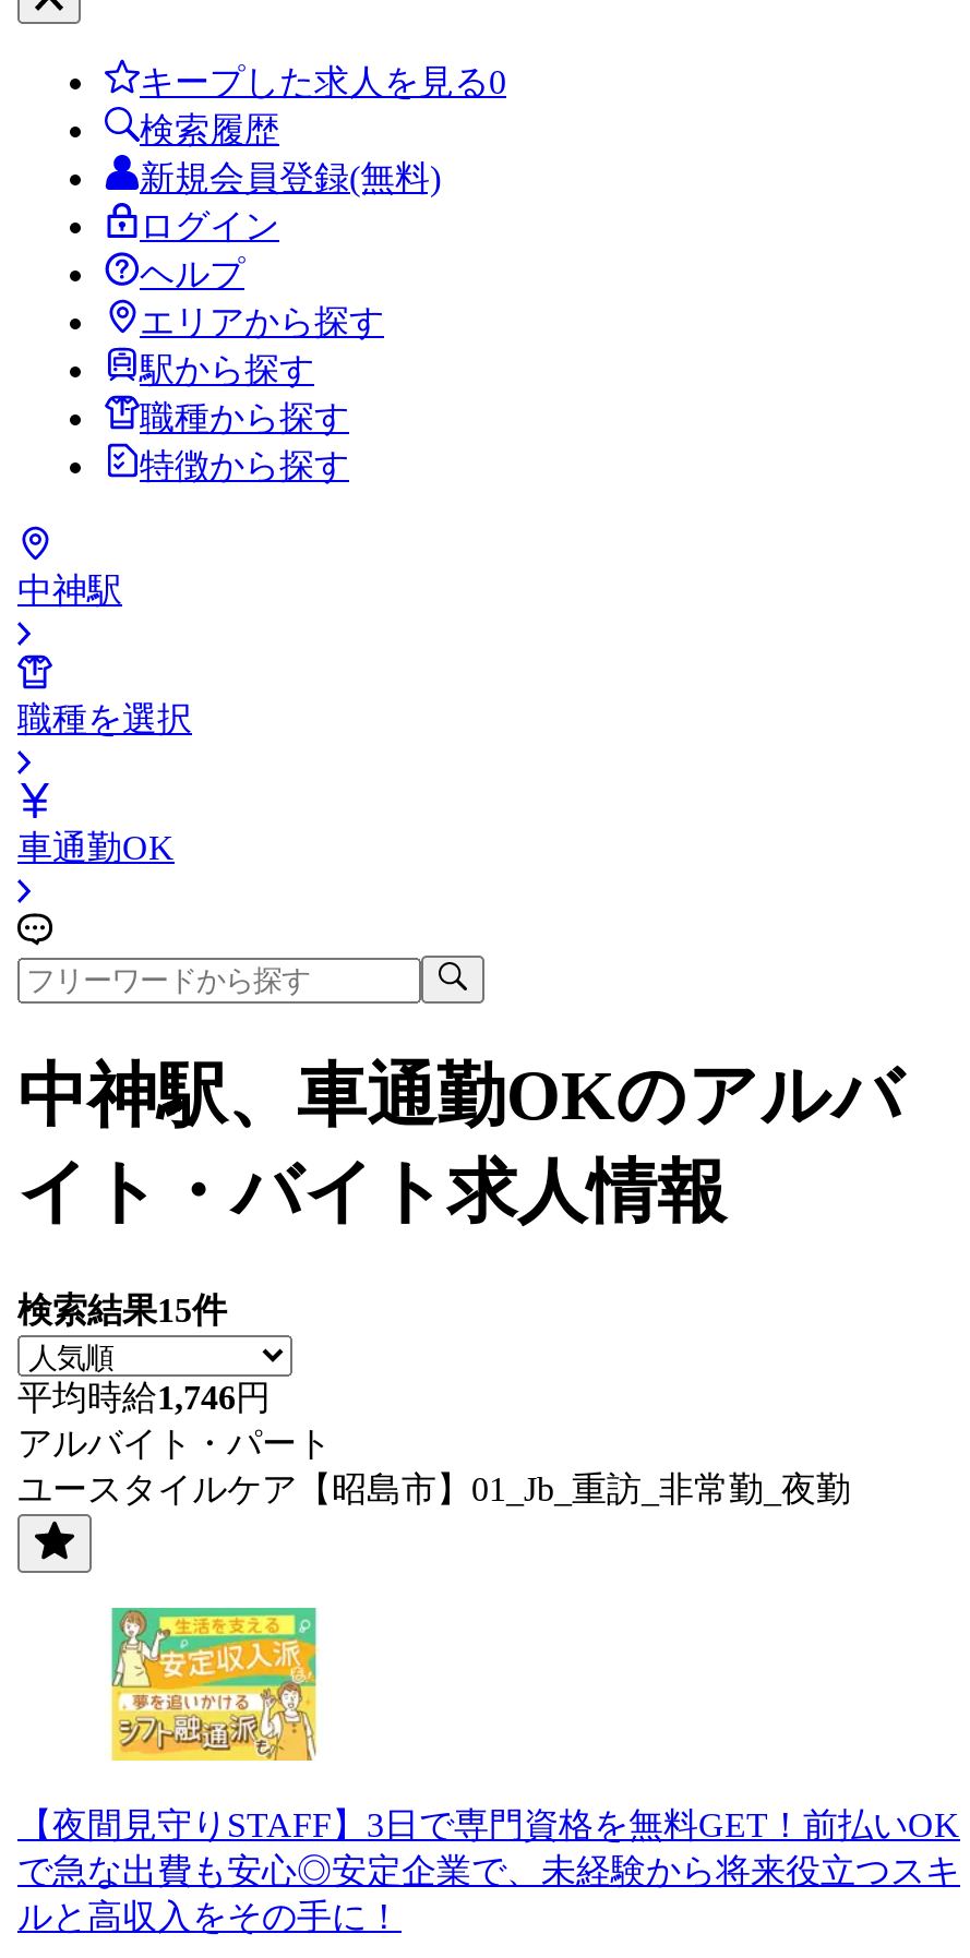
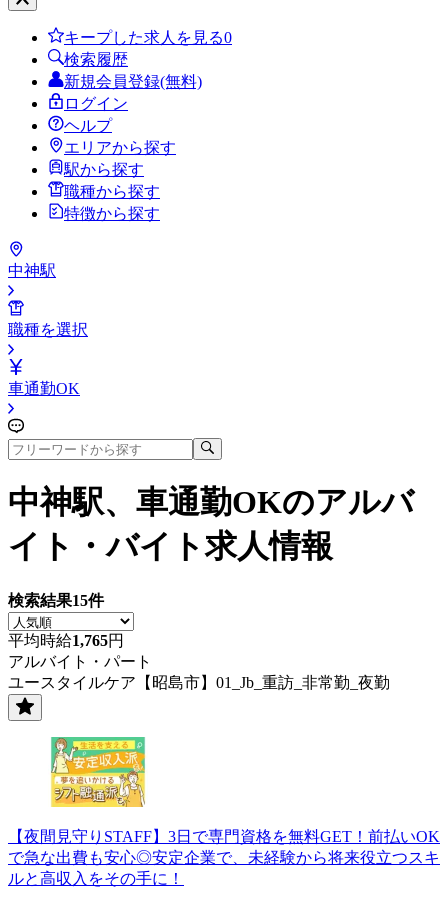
[17,1379,271,1416] 平均時給1,746円 -> [8,632,124,649] 平均時給1,765円

